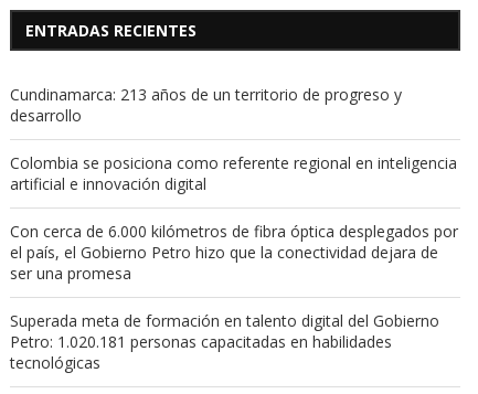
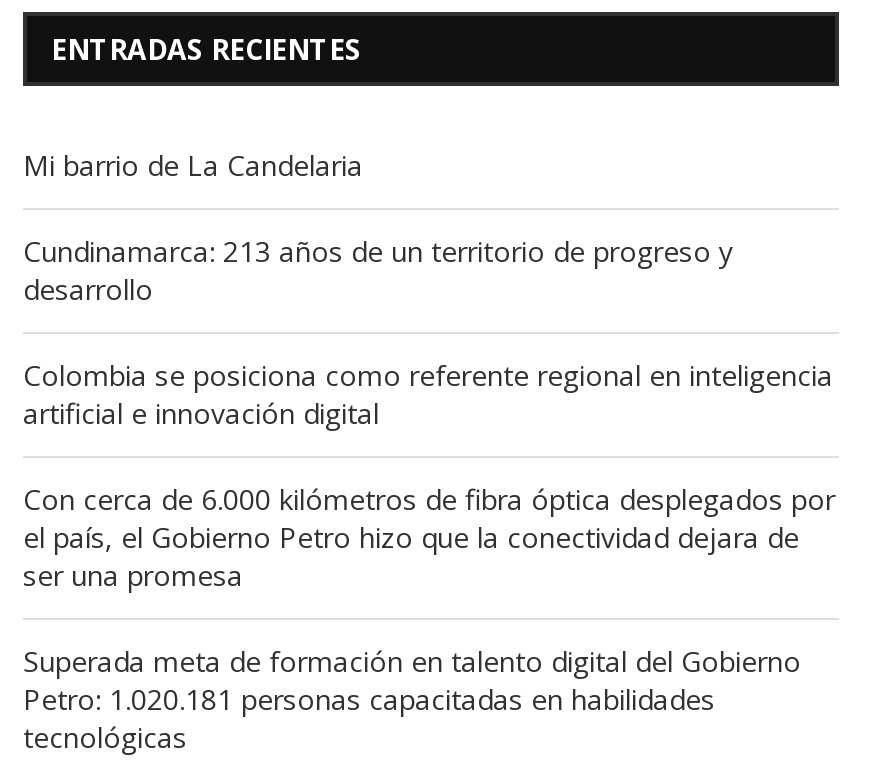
none -> [23,146,363,184] Mi barrio de La Candelaria

